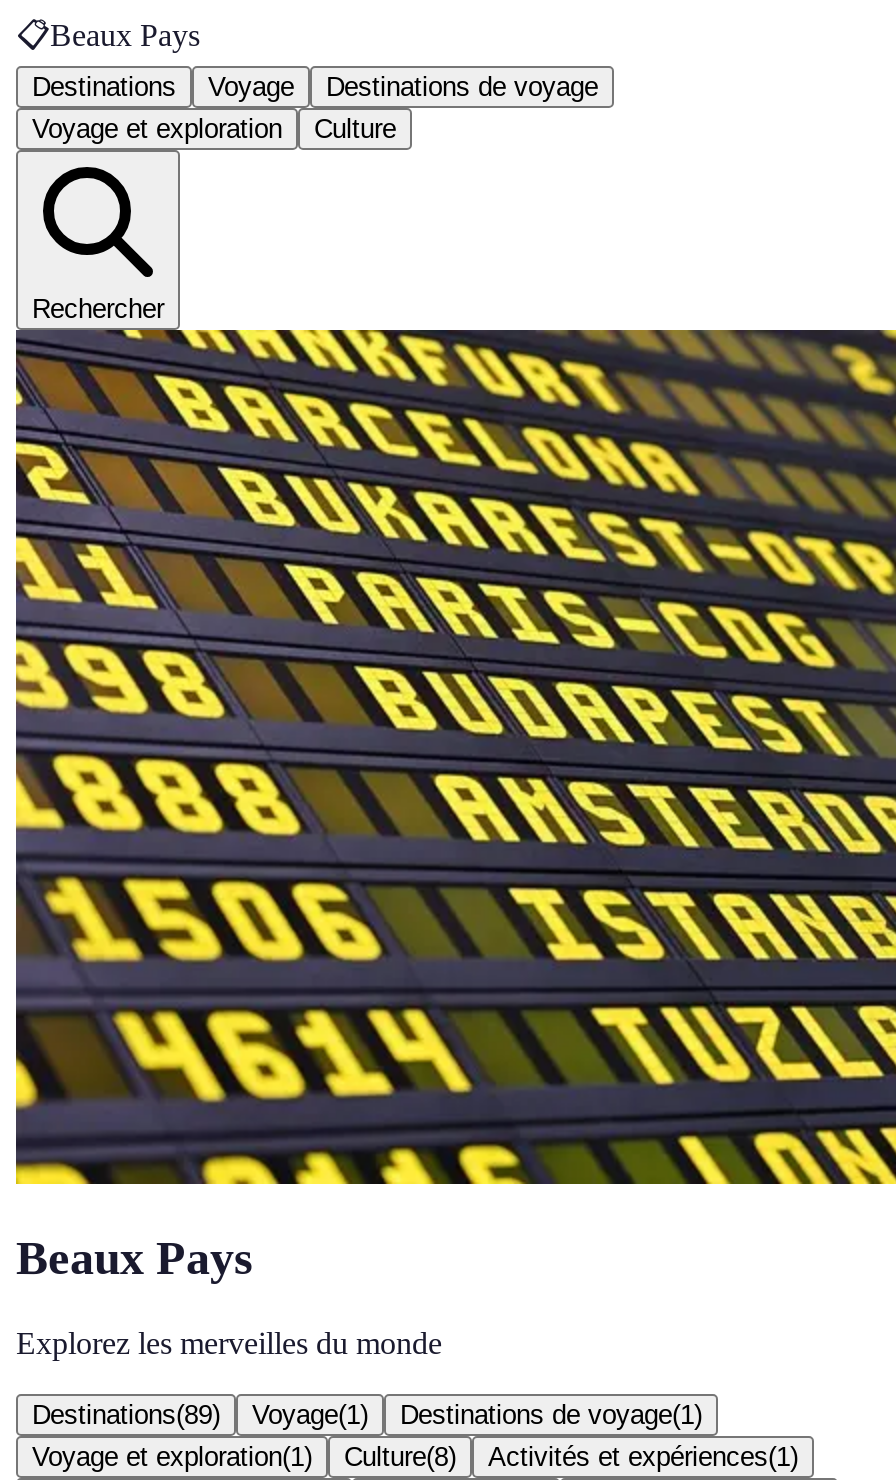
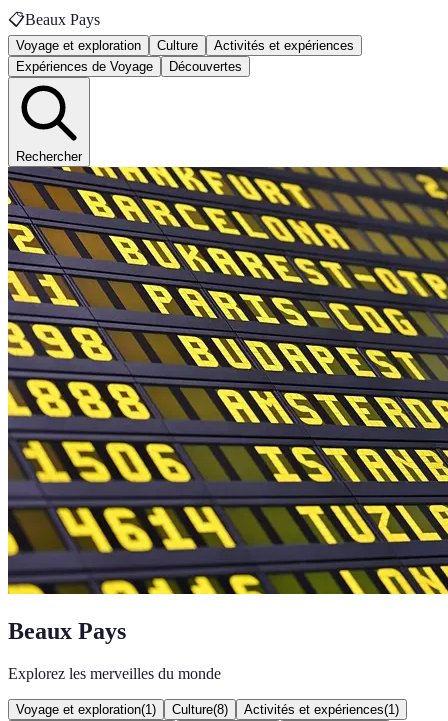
[32,72,598,102] Destinations | Voyage | Destinations de voyage -> none
none -> [16,38,354,74] Activités et expériences | Expériences de Voyage | Découvertes
[32,1400,702,1430] Destinations(89) | Voyage(1) | Destinations de voyage(1) -> none

